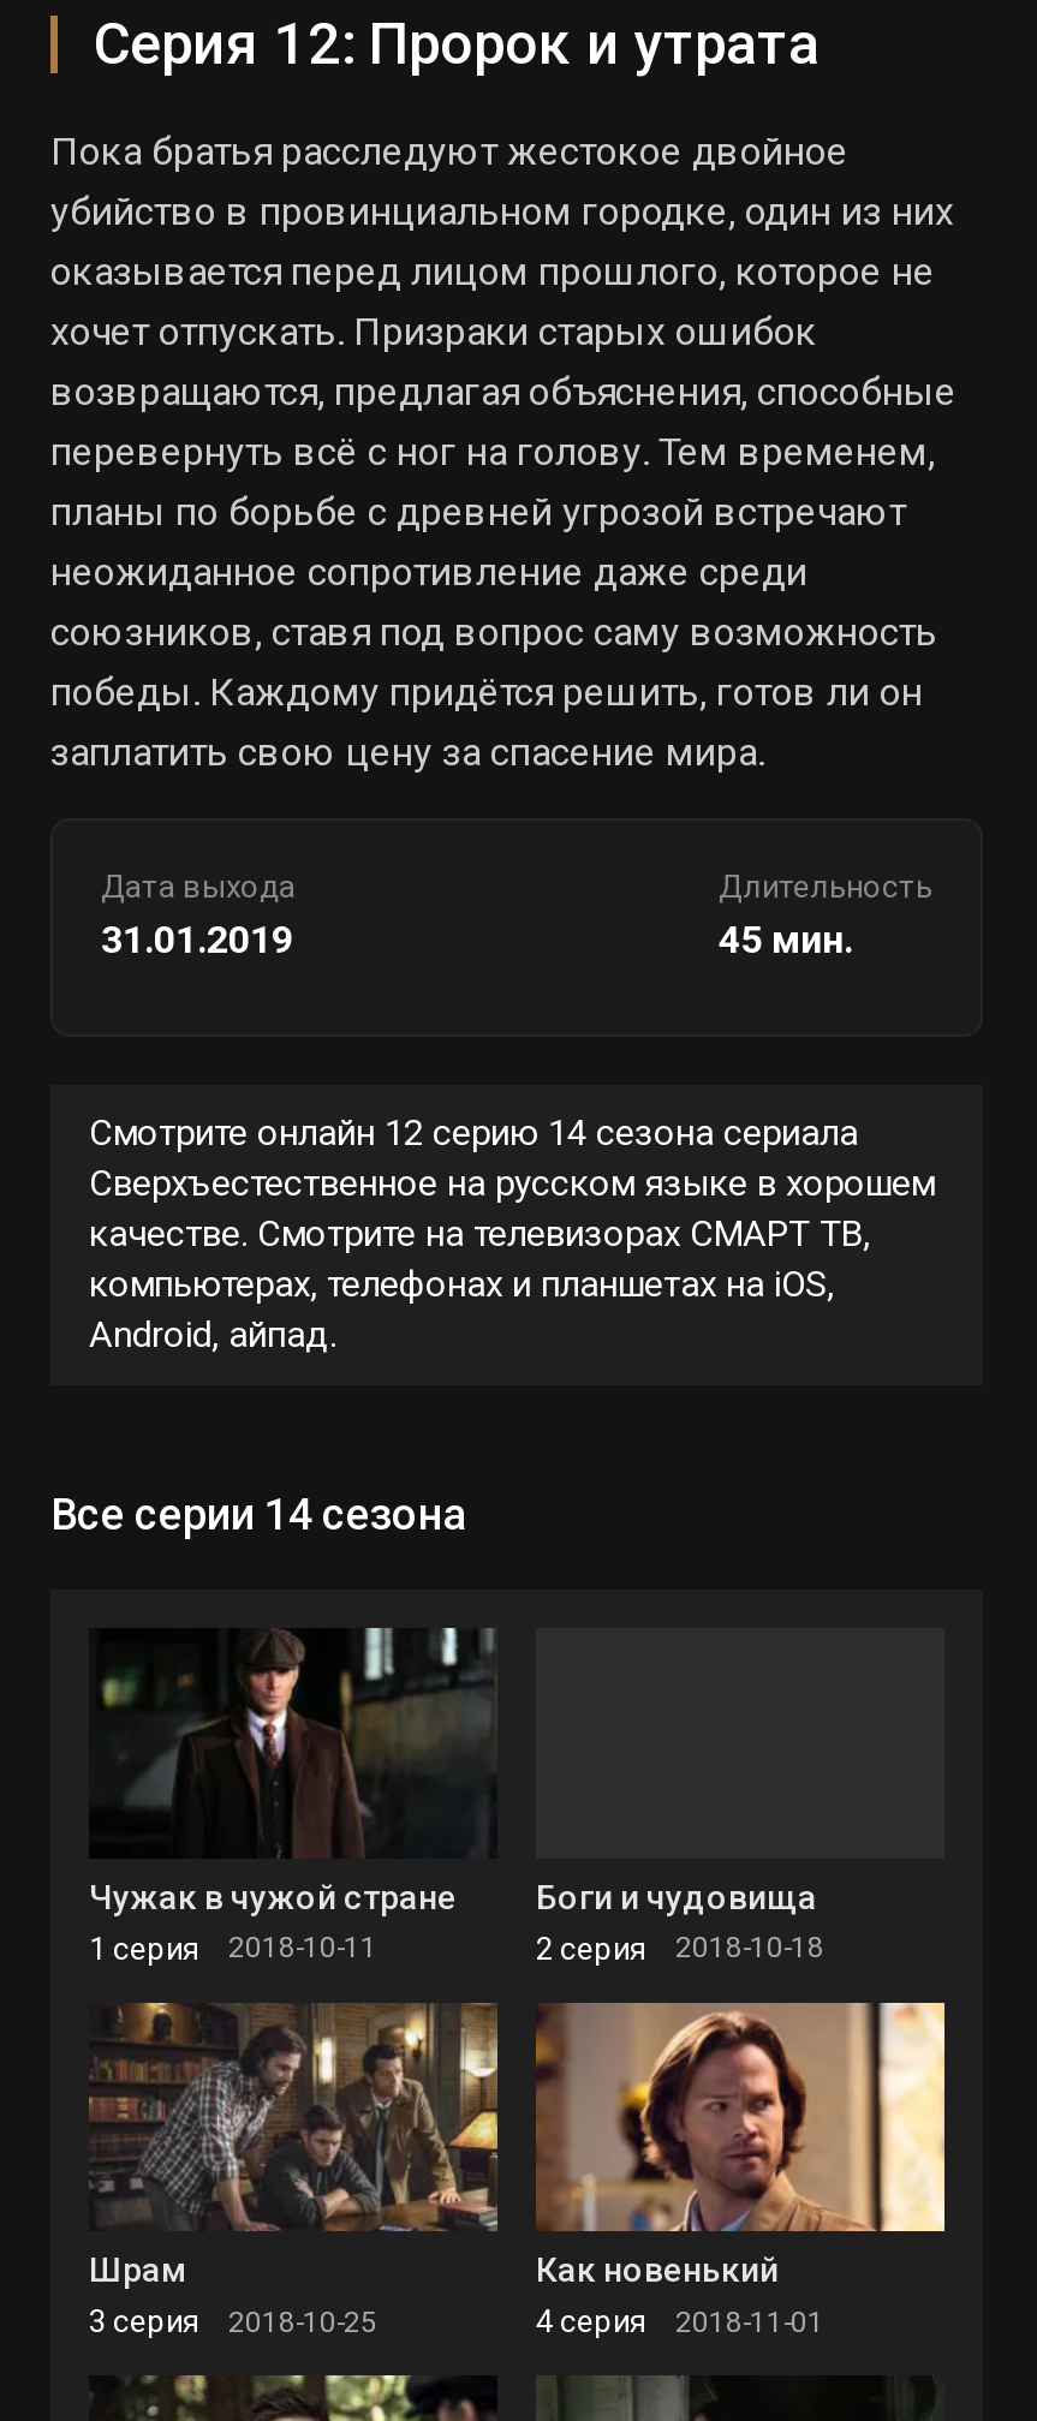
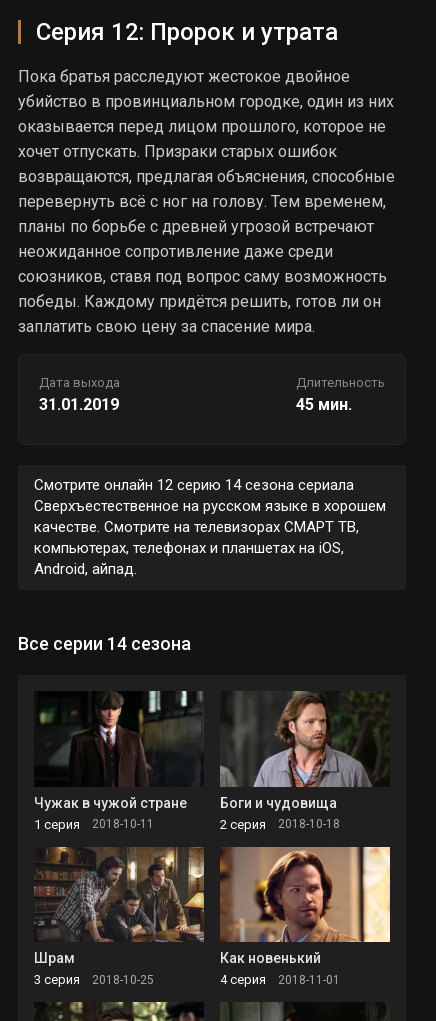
none -> [220,691,389,788] [image]

